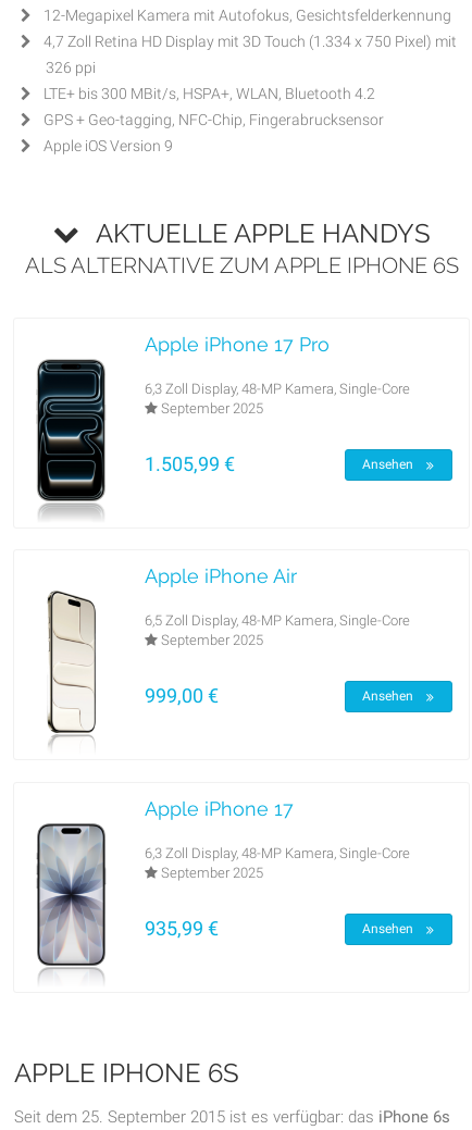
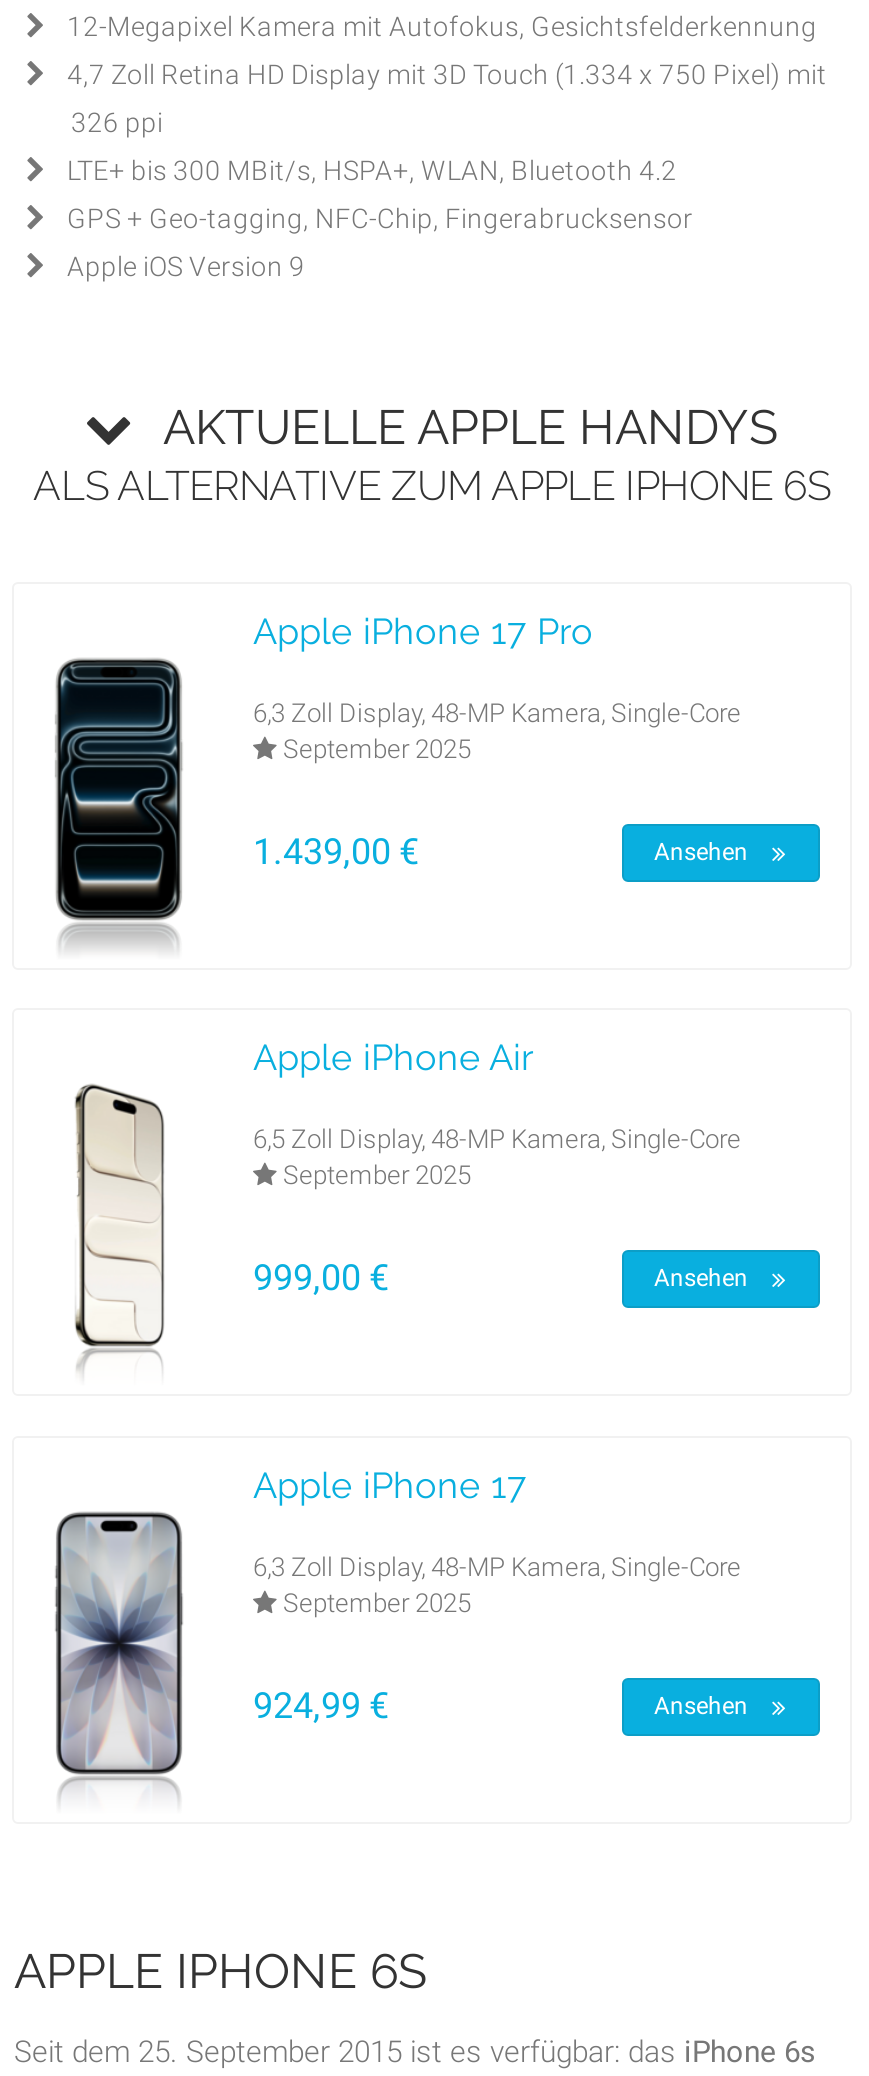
[144,452,234,475] 1.505,99 € -> [253,830,419,872] 1.439,00 €
[144,917,218,939] 935,99 € -> [253,1684,389,1726] 924,99 €

